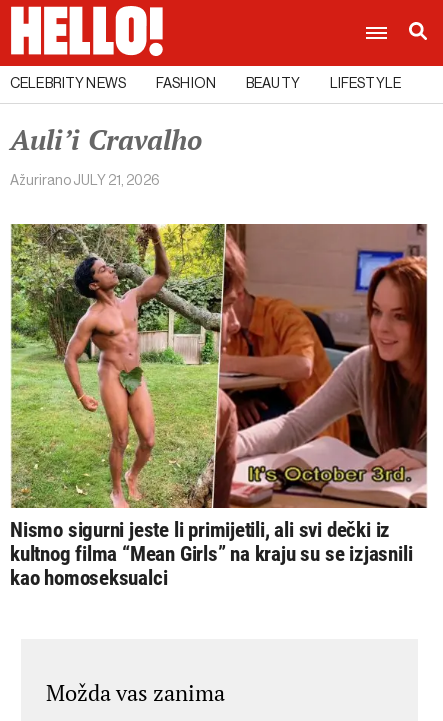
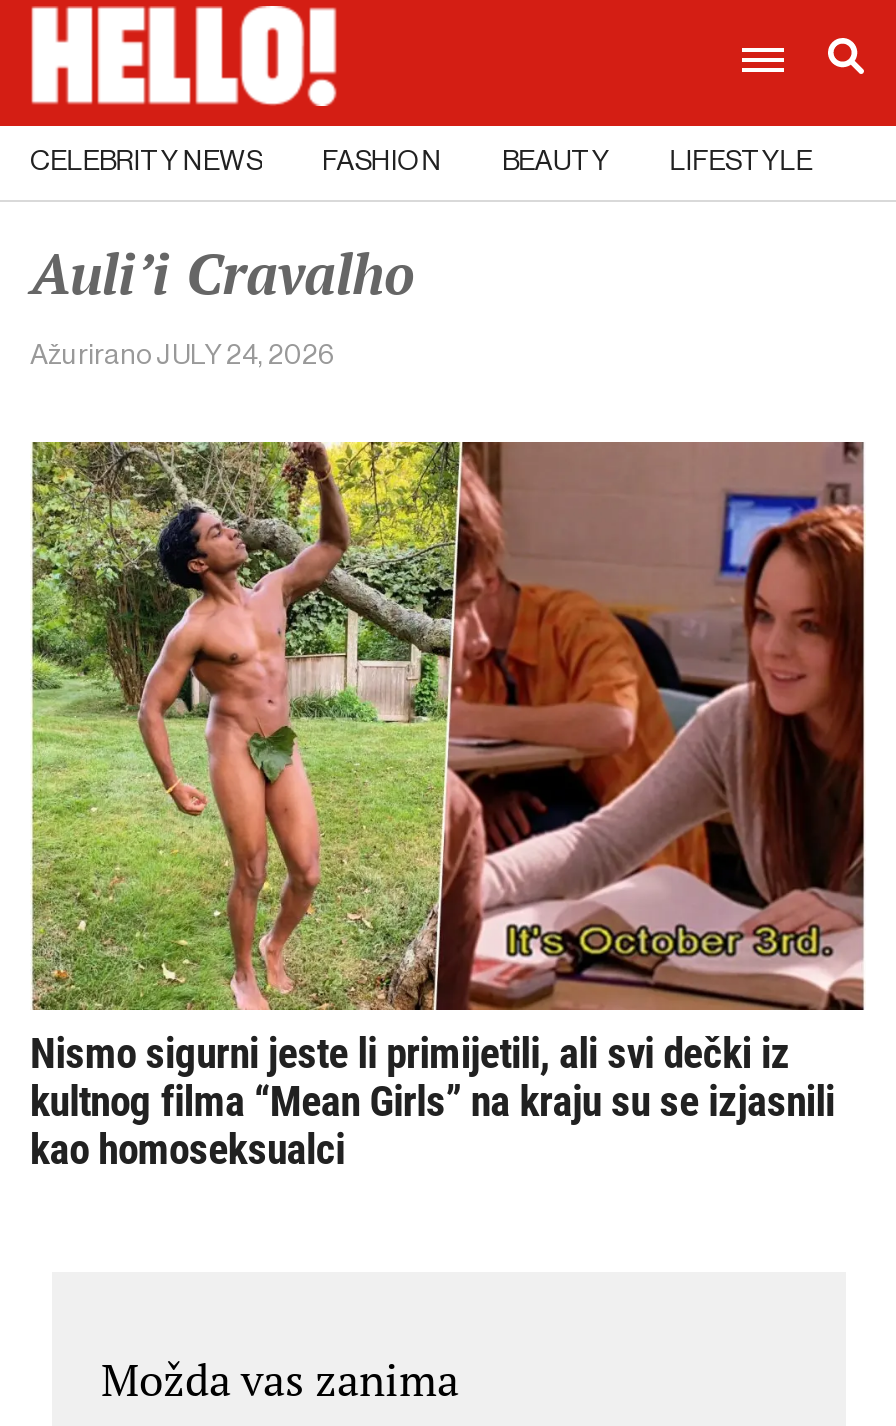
[10,174,160,188] Ažurirano JULY 21, 2026 -> [30,342,336,370] Ažurirano JULY 24, 2026

